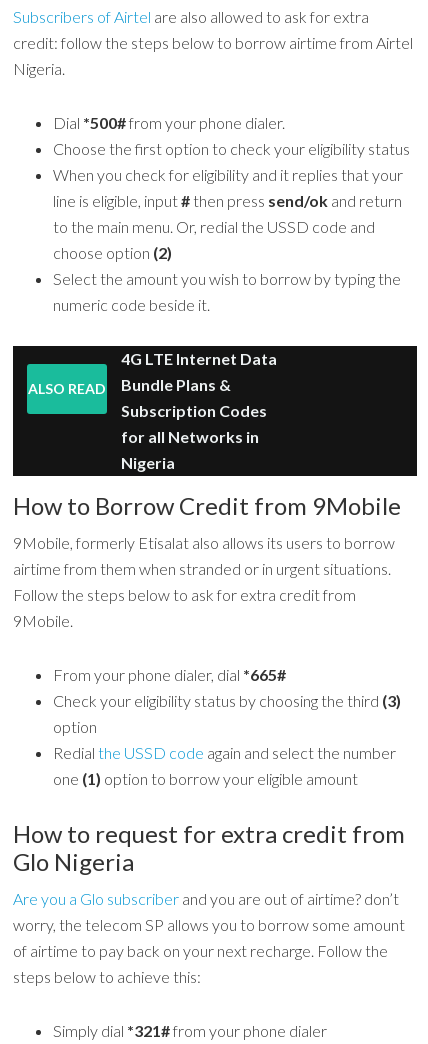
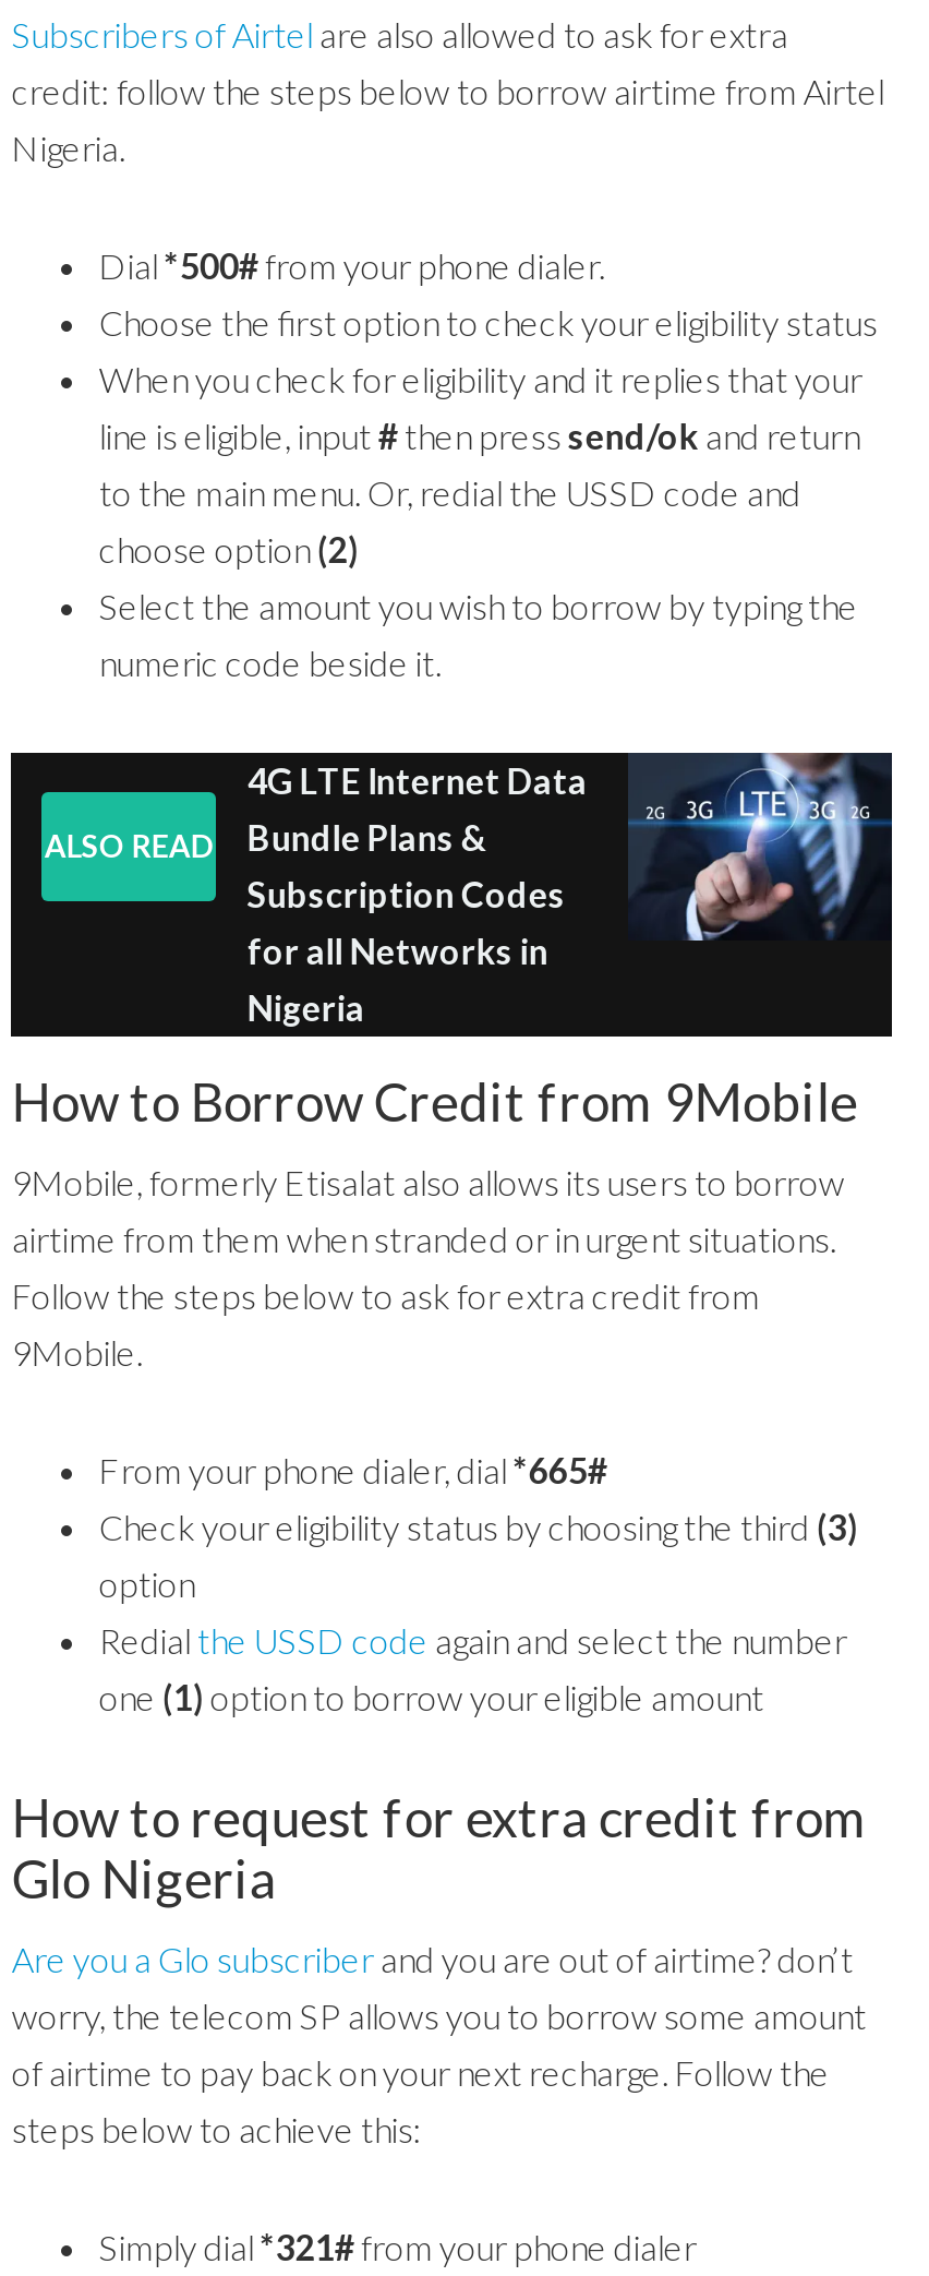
none -> [628,751,892,943] [image]

